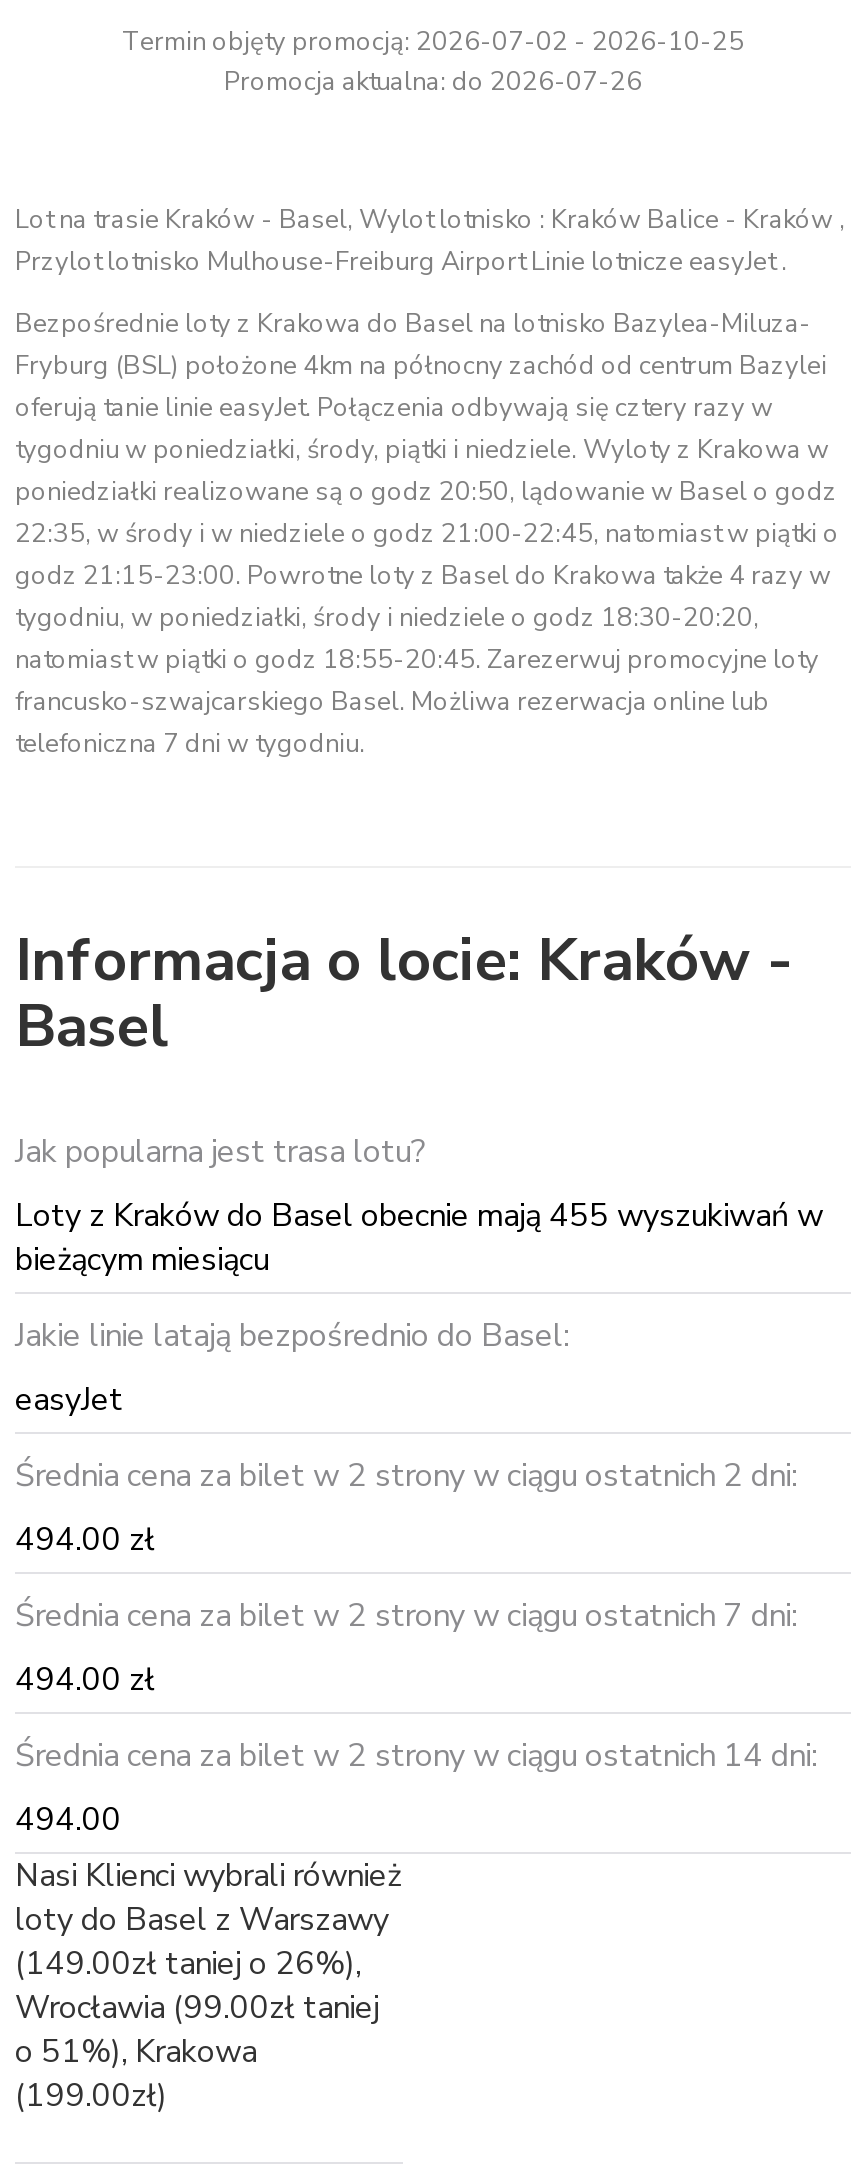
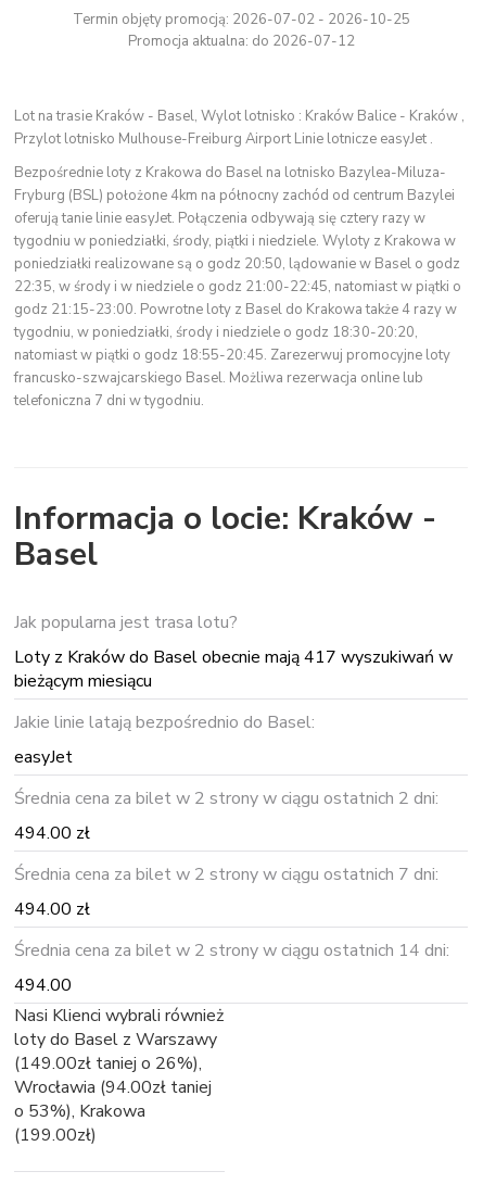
[224,64,642,100] Promocja aktualna: do 2026-07-26 -> [128,32,354,51] Promocja aktualna: do 2026-07-12
[15,1194,823,1238] Loty z Kraków do Basel obecnie mają 455 wyszukiwań w -> [14,645,453,669] Loty z Kraków do Basel obecnie mają 417 wyszukiwań w
[15,1986,379,2030] Wrocławia (99.00zł taniej -> [14,1075,212,1099] Wrocławia (94.00zł taniej
[15,2030,257,2074] o 51%), Krakowa -> [14,1099,145,1123] o 53%), Krakowa

